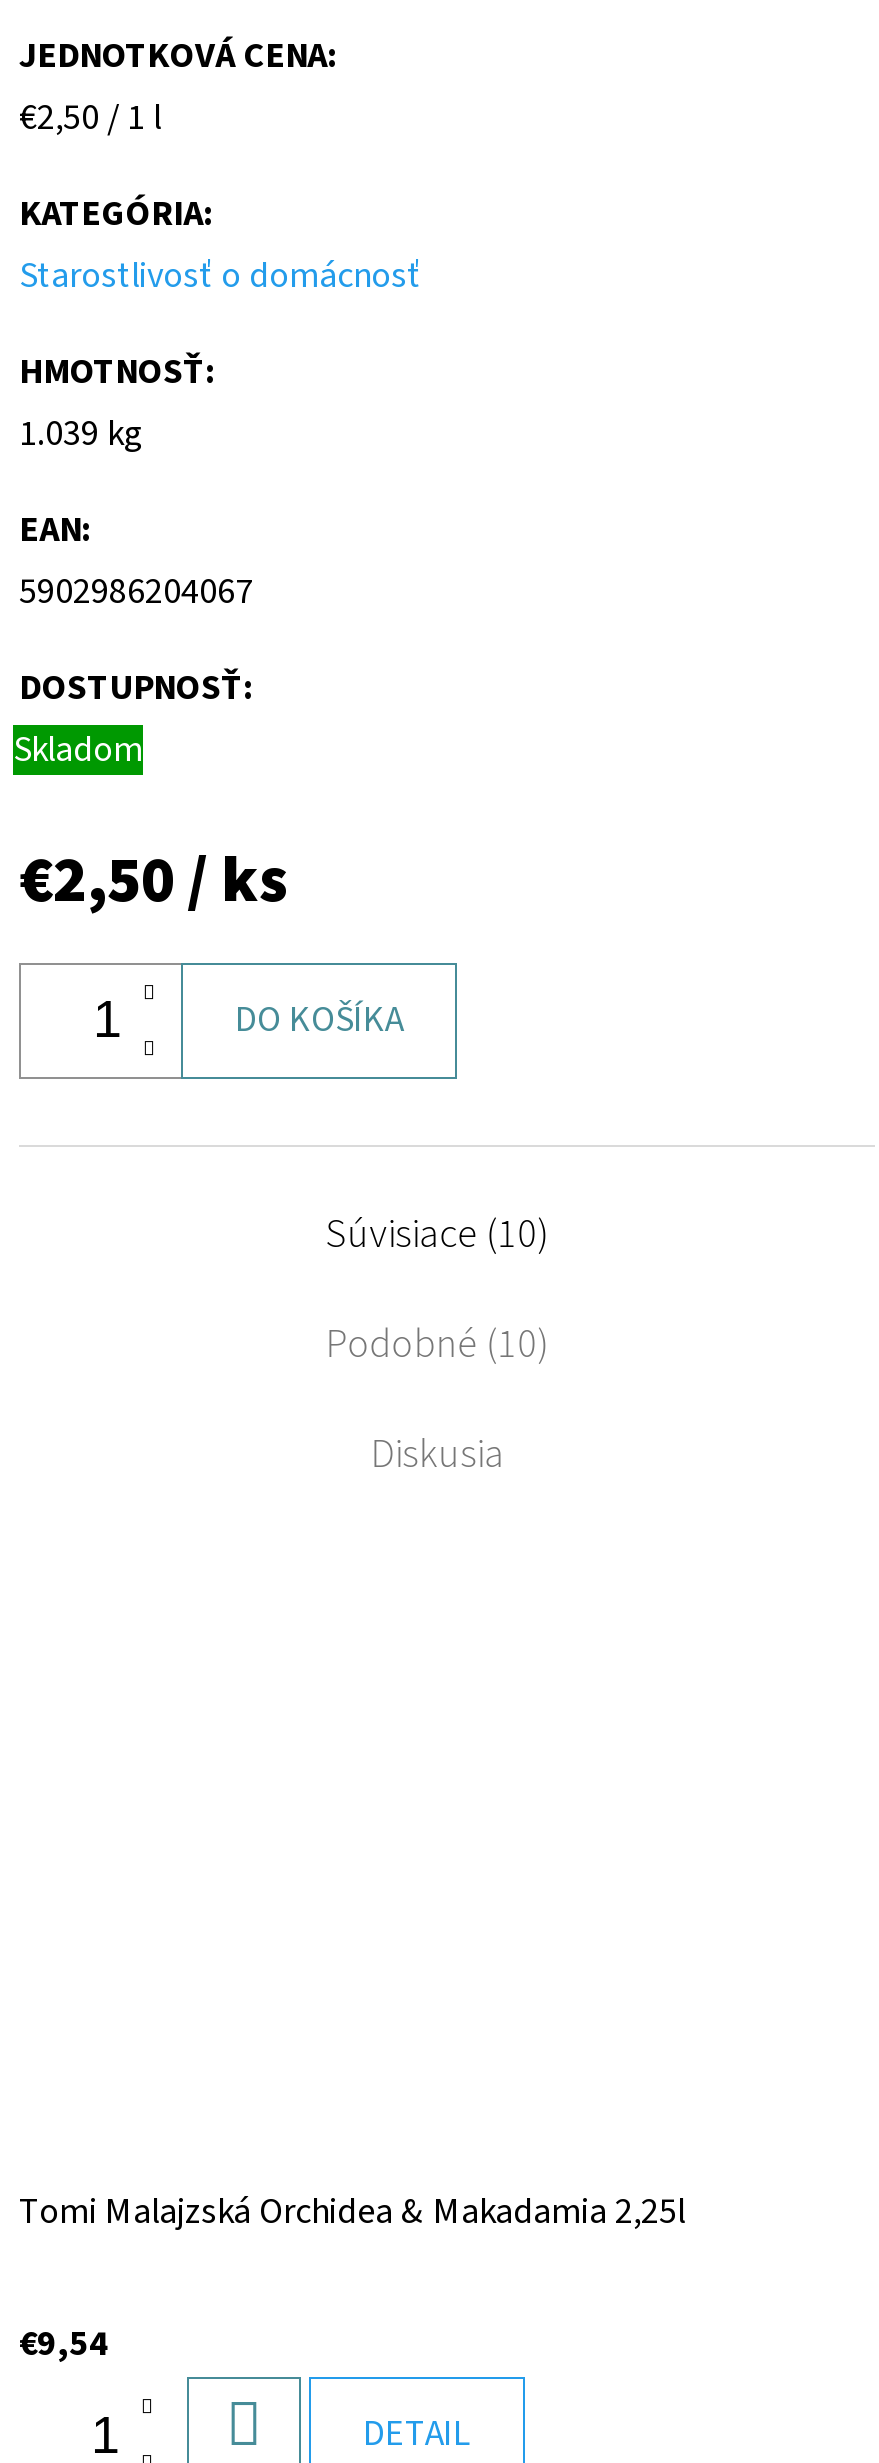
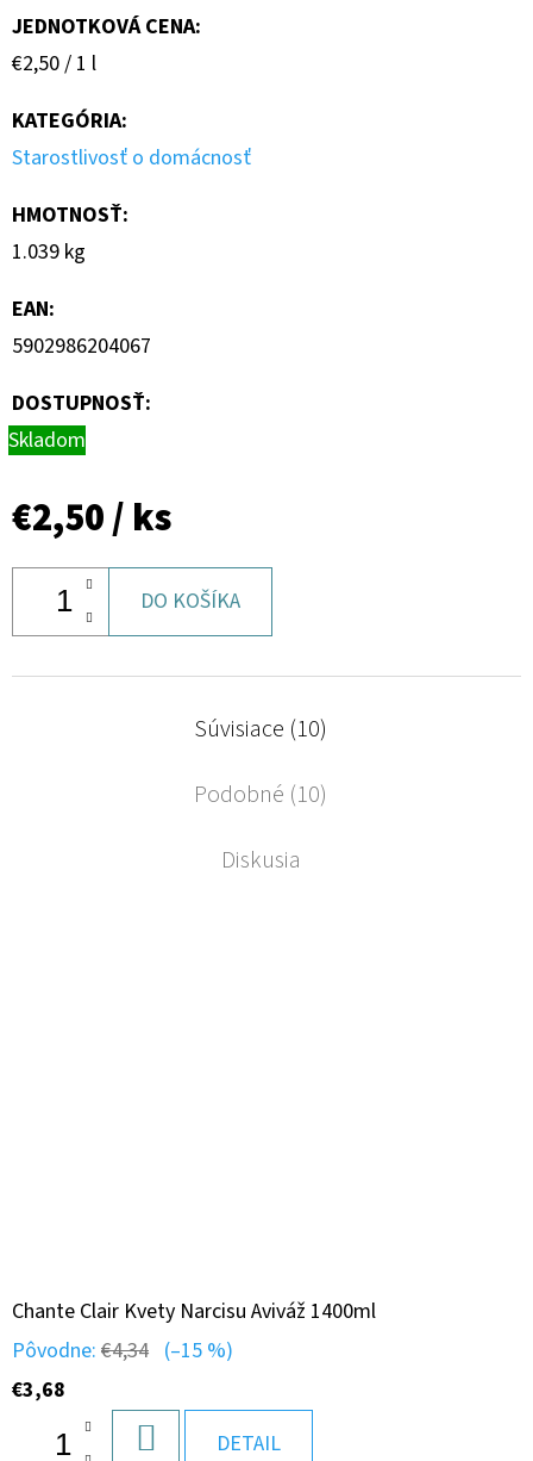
[19,2186,685,2368] Tomi Malajzská Orchidea & Makadamia 2,25l | €9,54 -> [12,1296,376,1405] Chante Clair Kvety Narcisu Aviváž 1400ml | Pôvodne: €4,34 (–15 %) | €3,68

